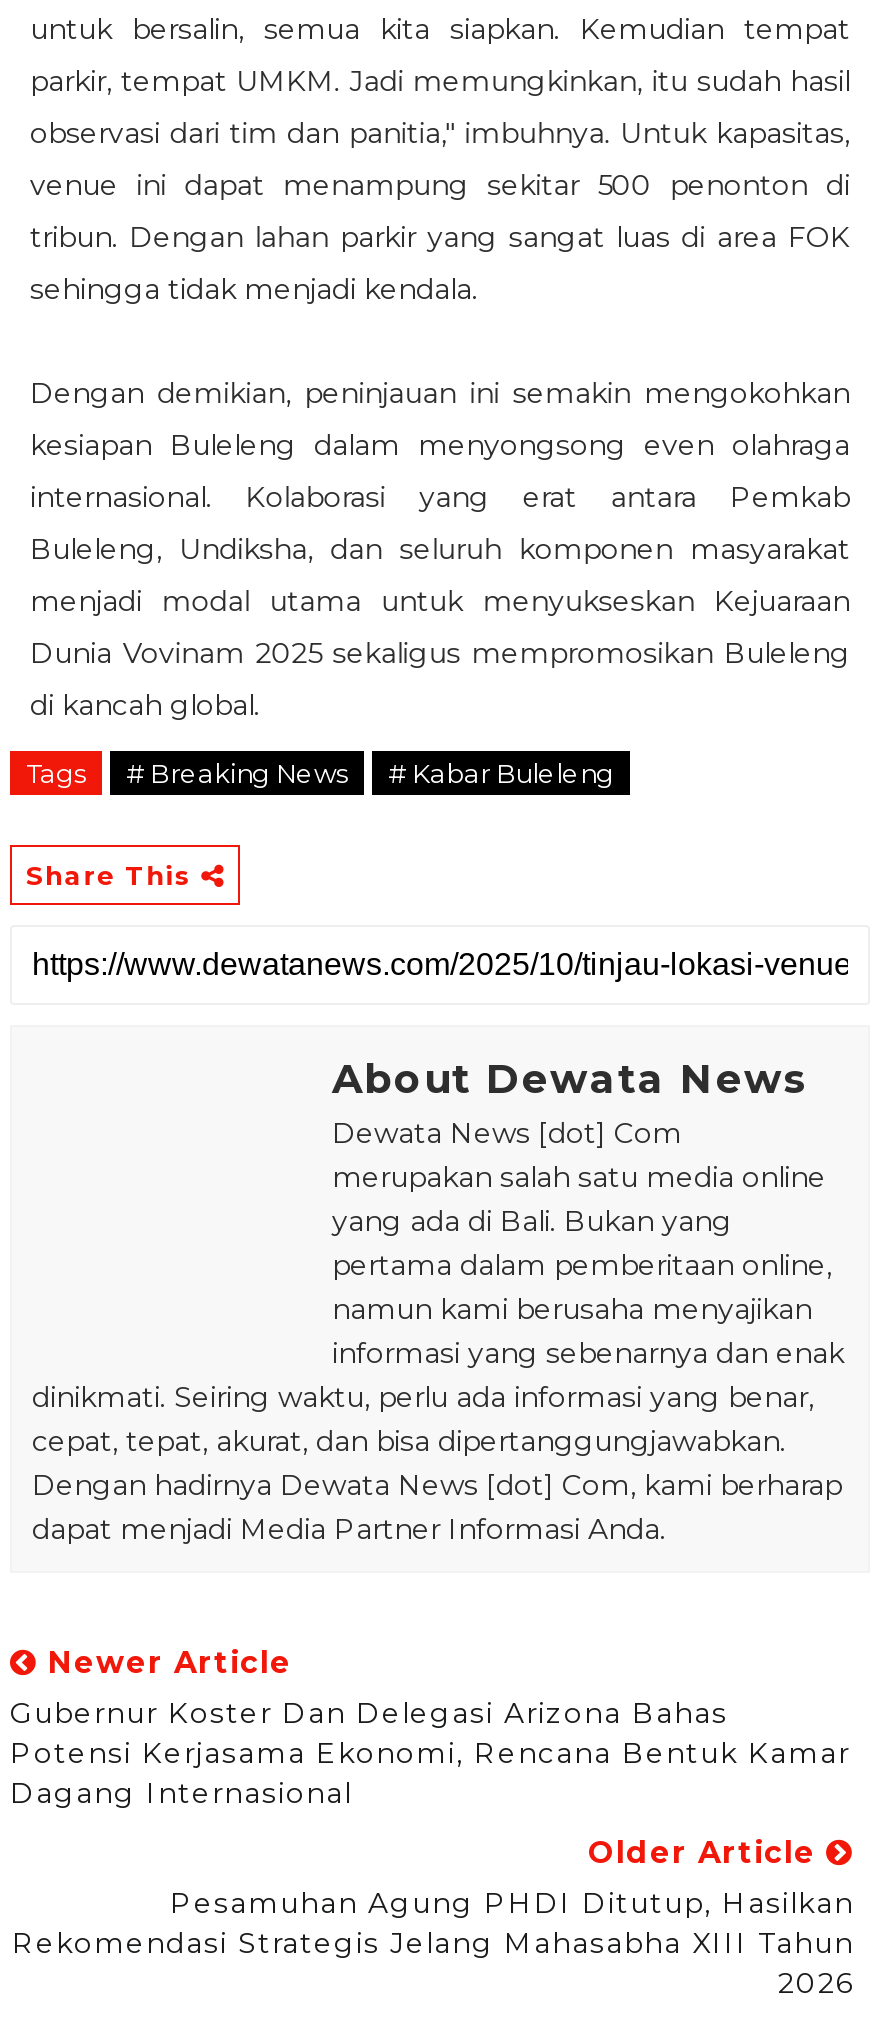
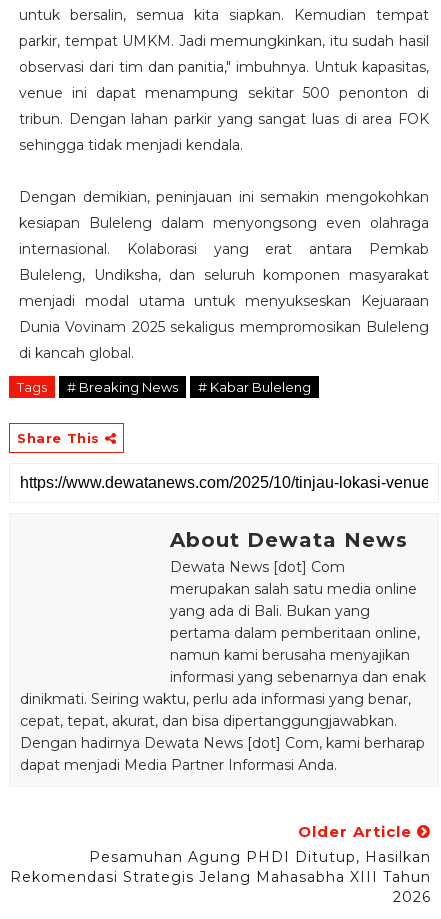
[10,1642,850,1810] Newer Article | Gubernur Koster Dan Delegasi Arizona Bahas | Potensi Kerjasama Ekonomi, Rencana Bentuk Kamar | Dagang Internasional -> none

